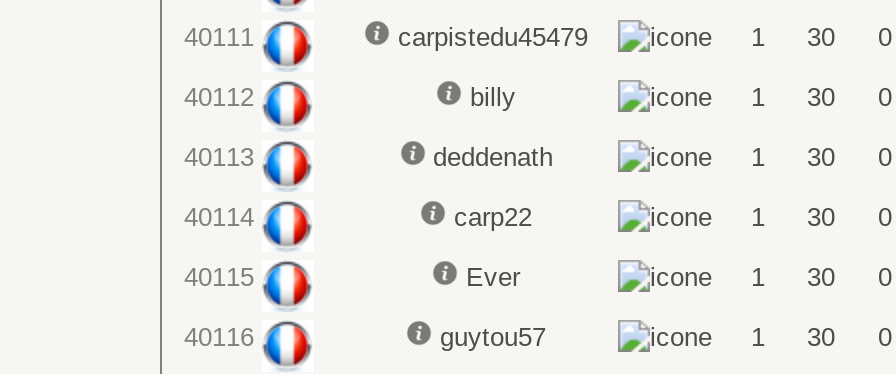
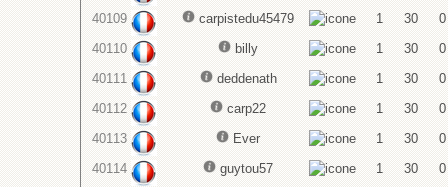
[184,22,262,52] 40111 -> [92,11,131,26] 40109
[184,82,262,112] 40112 -> [92,41,131,56] 40110
[184,142,262,172] 40113 -> [92,71,131,86] 40111
[184,202,262,232] 40114 -> [92,101,131,116] 40112
[184,262,262,292] 40115 -> [92,131,131,146] 40113
[184,322,262,352] 40116 -> [92,161,131,176] 40114

